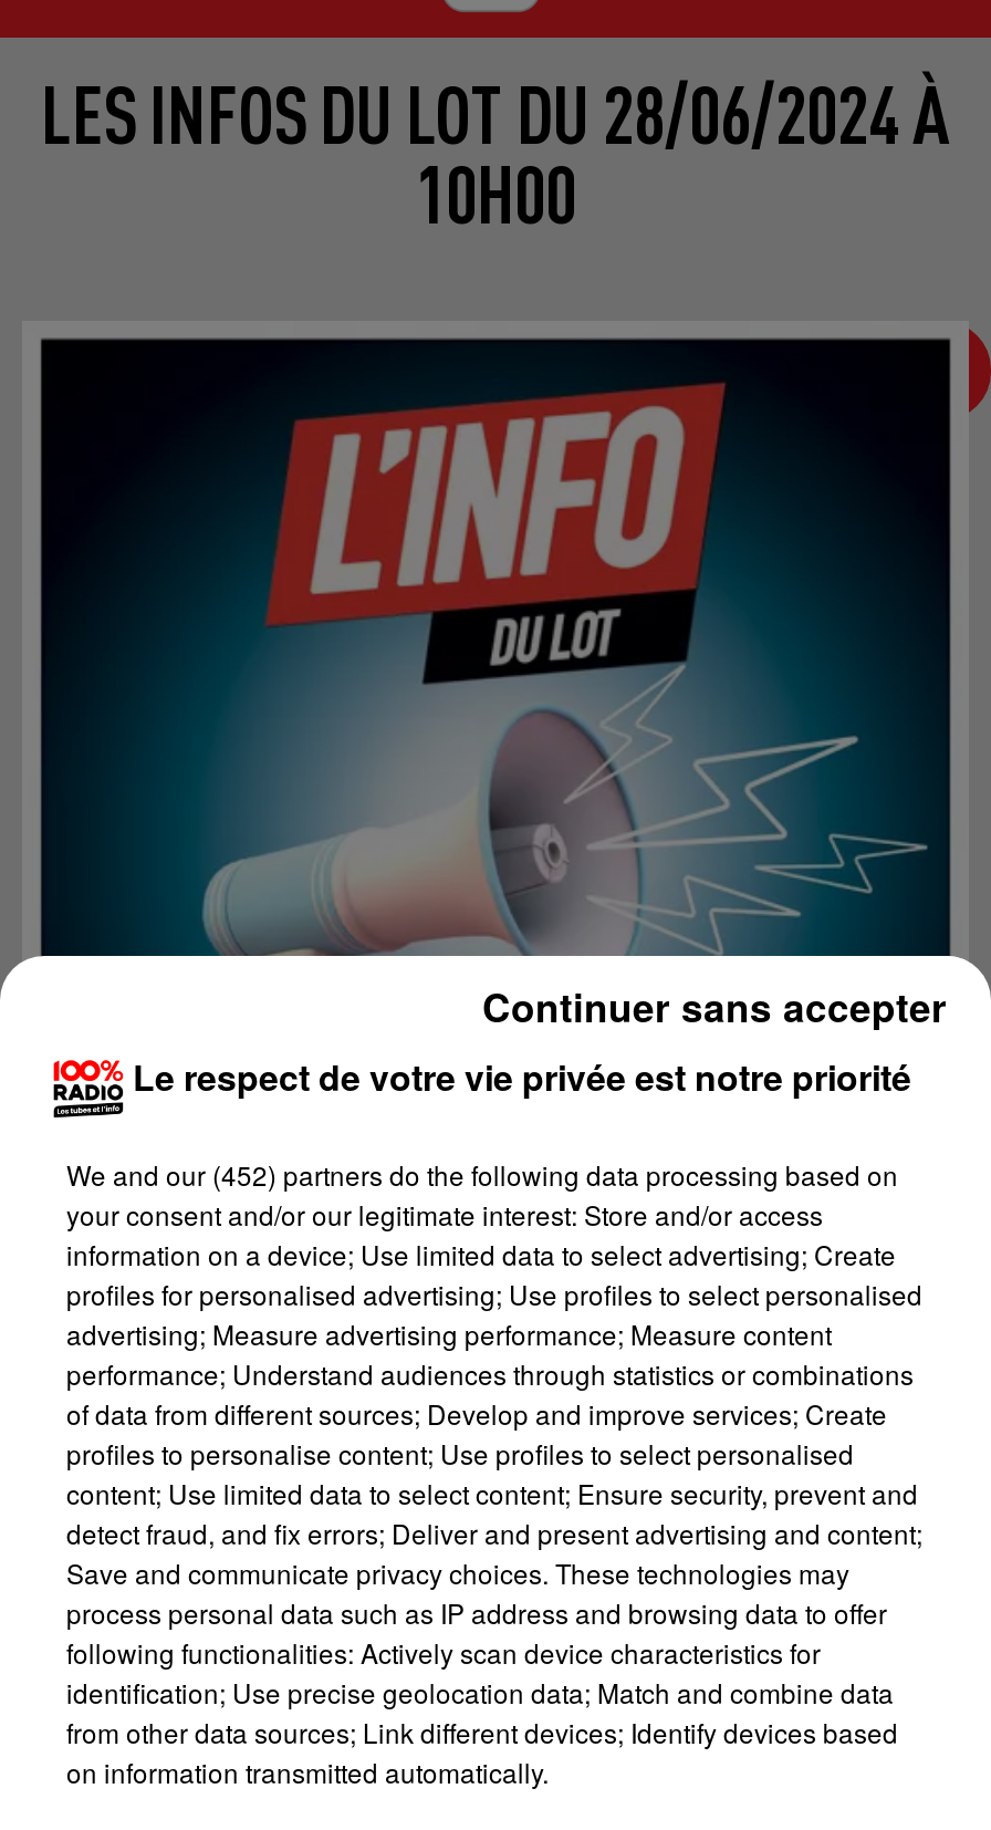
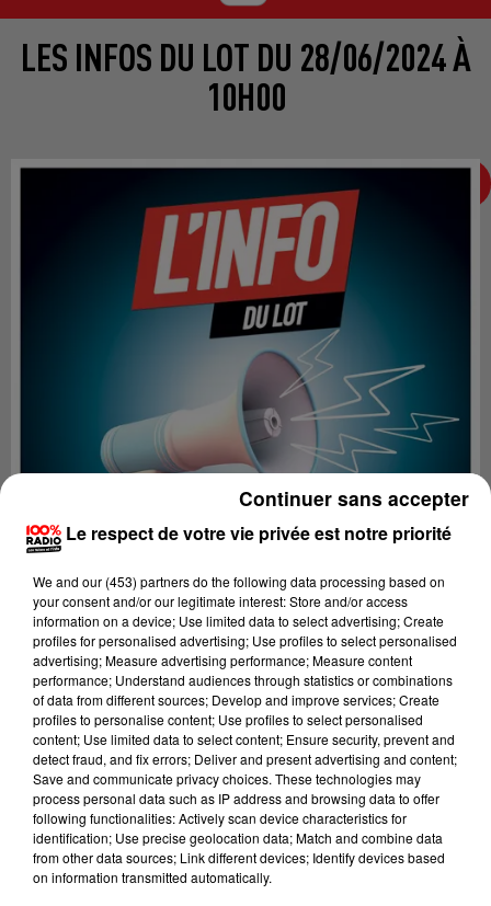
[66,1155,898,1193] We and our (452) partners do the following data processing based on -> [33,572,445,590] We and our (453) partners do the following data processing based on

